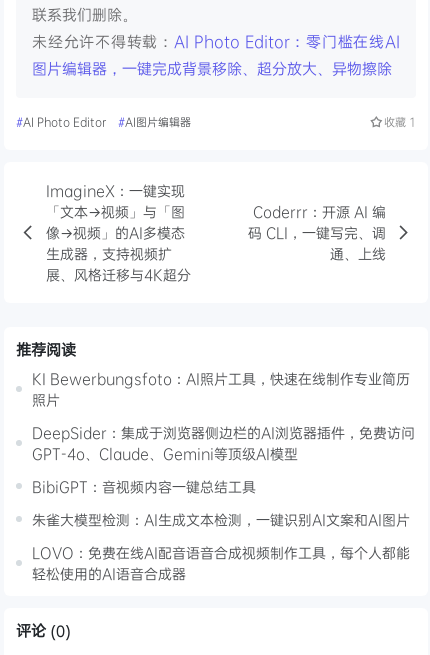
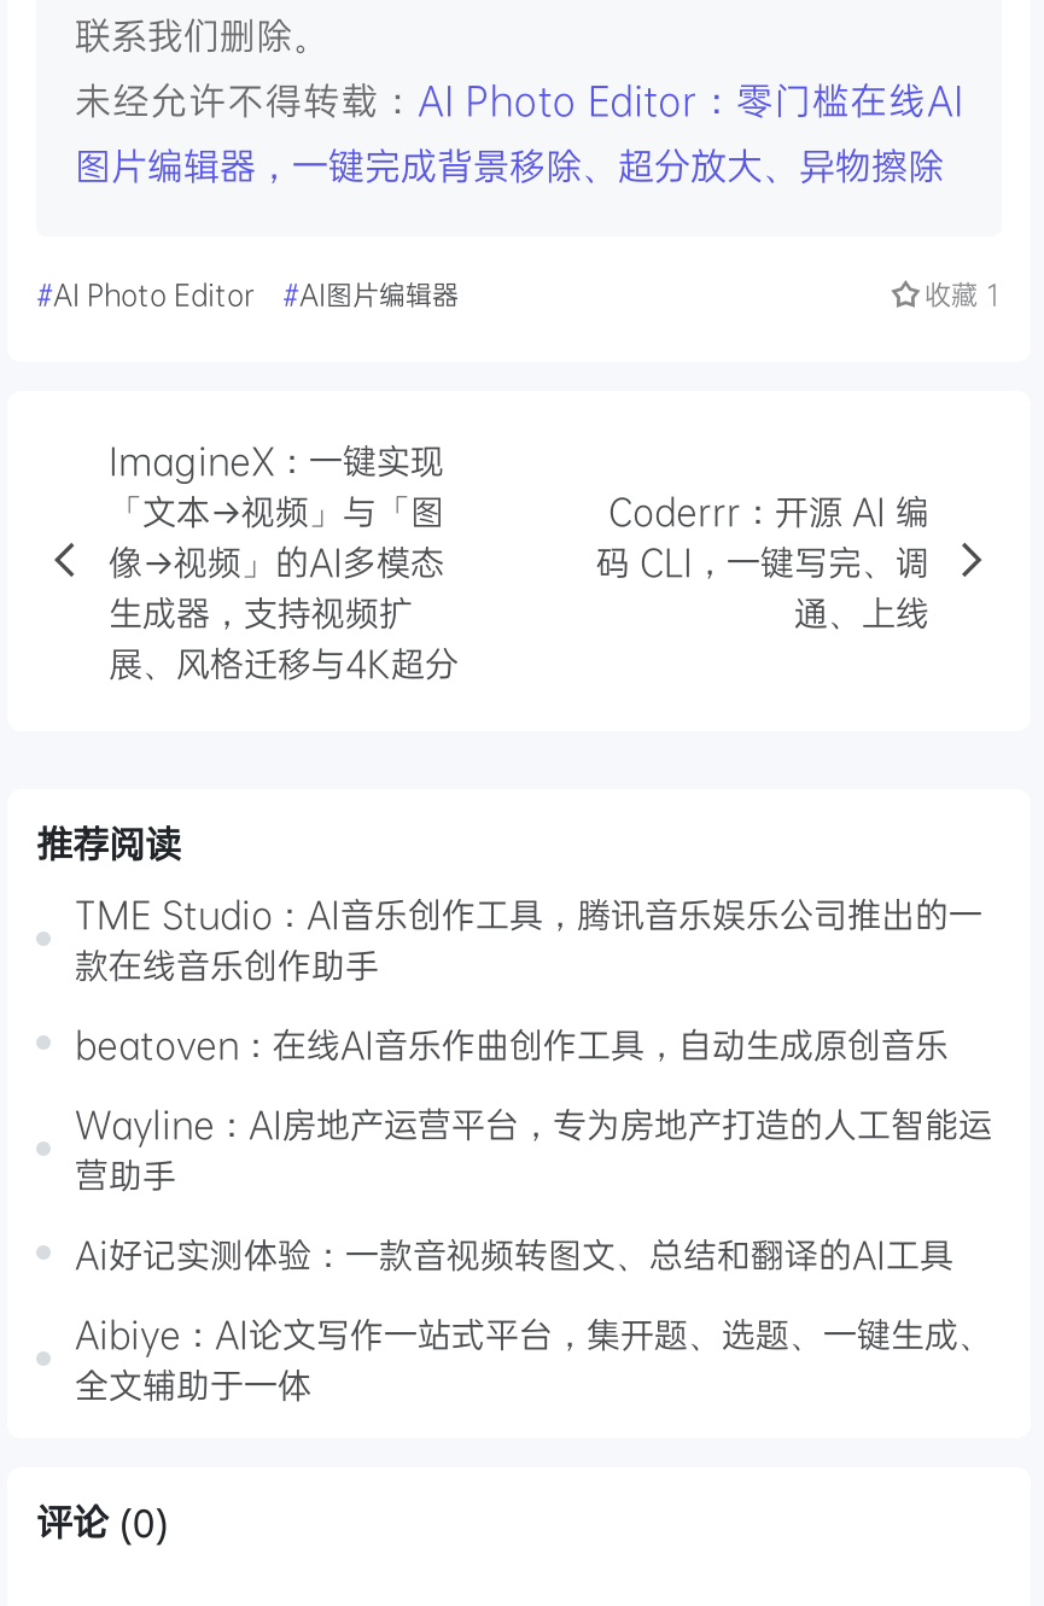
[32,369,410,409] KI Bewerbungsfoto：AI照片工具，快速在线制作专业简历 | 照片 -> [75,890,982,987] TME Studio：AI音乐创作工具，腾讯音乐娱乐公司推出的一 | 款在线音乐创作助手
[32,423,415,463] DeepSider：集成于浏览器侧边栏的AI浏览器插件，免费访问 | GPT-4o、Claude、Gemini等顶级AI模型 -> [75,1021,949,1066] beatoven：在线AI音乐作曲创作工具，自动生成原创音乐
[32,477,256,496] BibiGPT：音视频内容一键总结工具 -> [75,1100,992,1197] Wayline：AI房地产运营平台，专为房地产打造的人工智能运 | 营助手
[32,510,410,529] 朱雀大模型检测：AI生成文本检测，一键识别AI文案和AI图片 -> [75,1231,953,1276] Ai好记实测体验：一款音视频转图文、总结和翻译的AI工具
[32,543,410,583] LOVO：免费在线AI配音语音合成视频制作工具，每个人都能 | 轻松使用的AI语音合成器 -> [75,1310,992,1407] Aibiye：AI论文写作一站式平台，集开题、选题、一键生成、 | 全文辅助于一体

